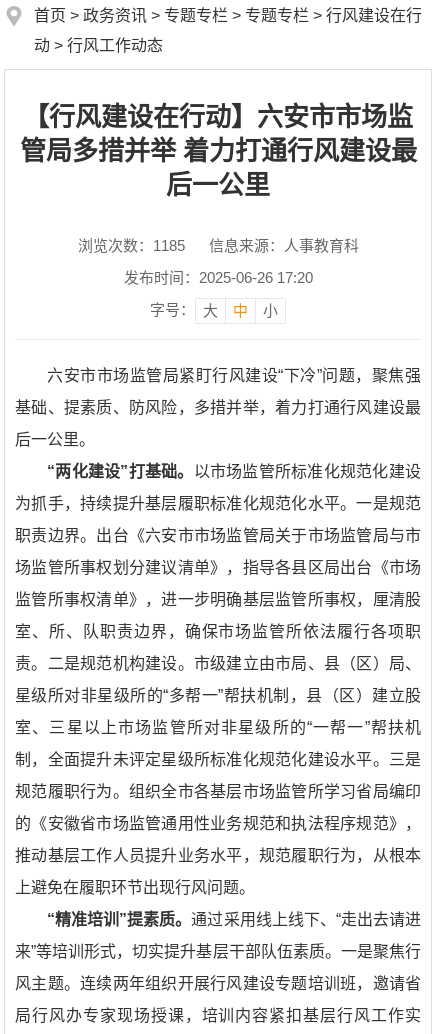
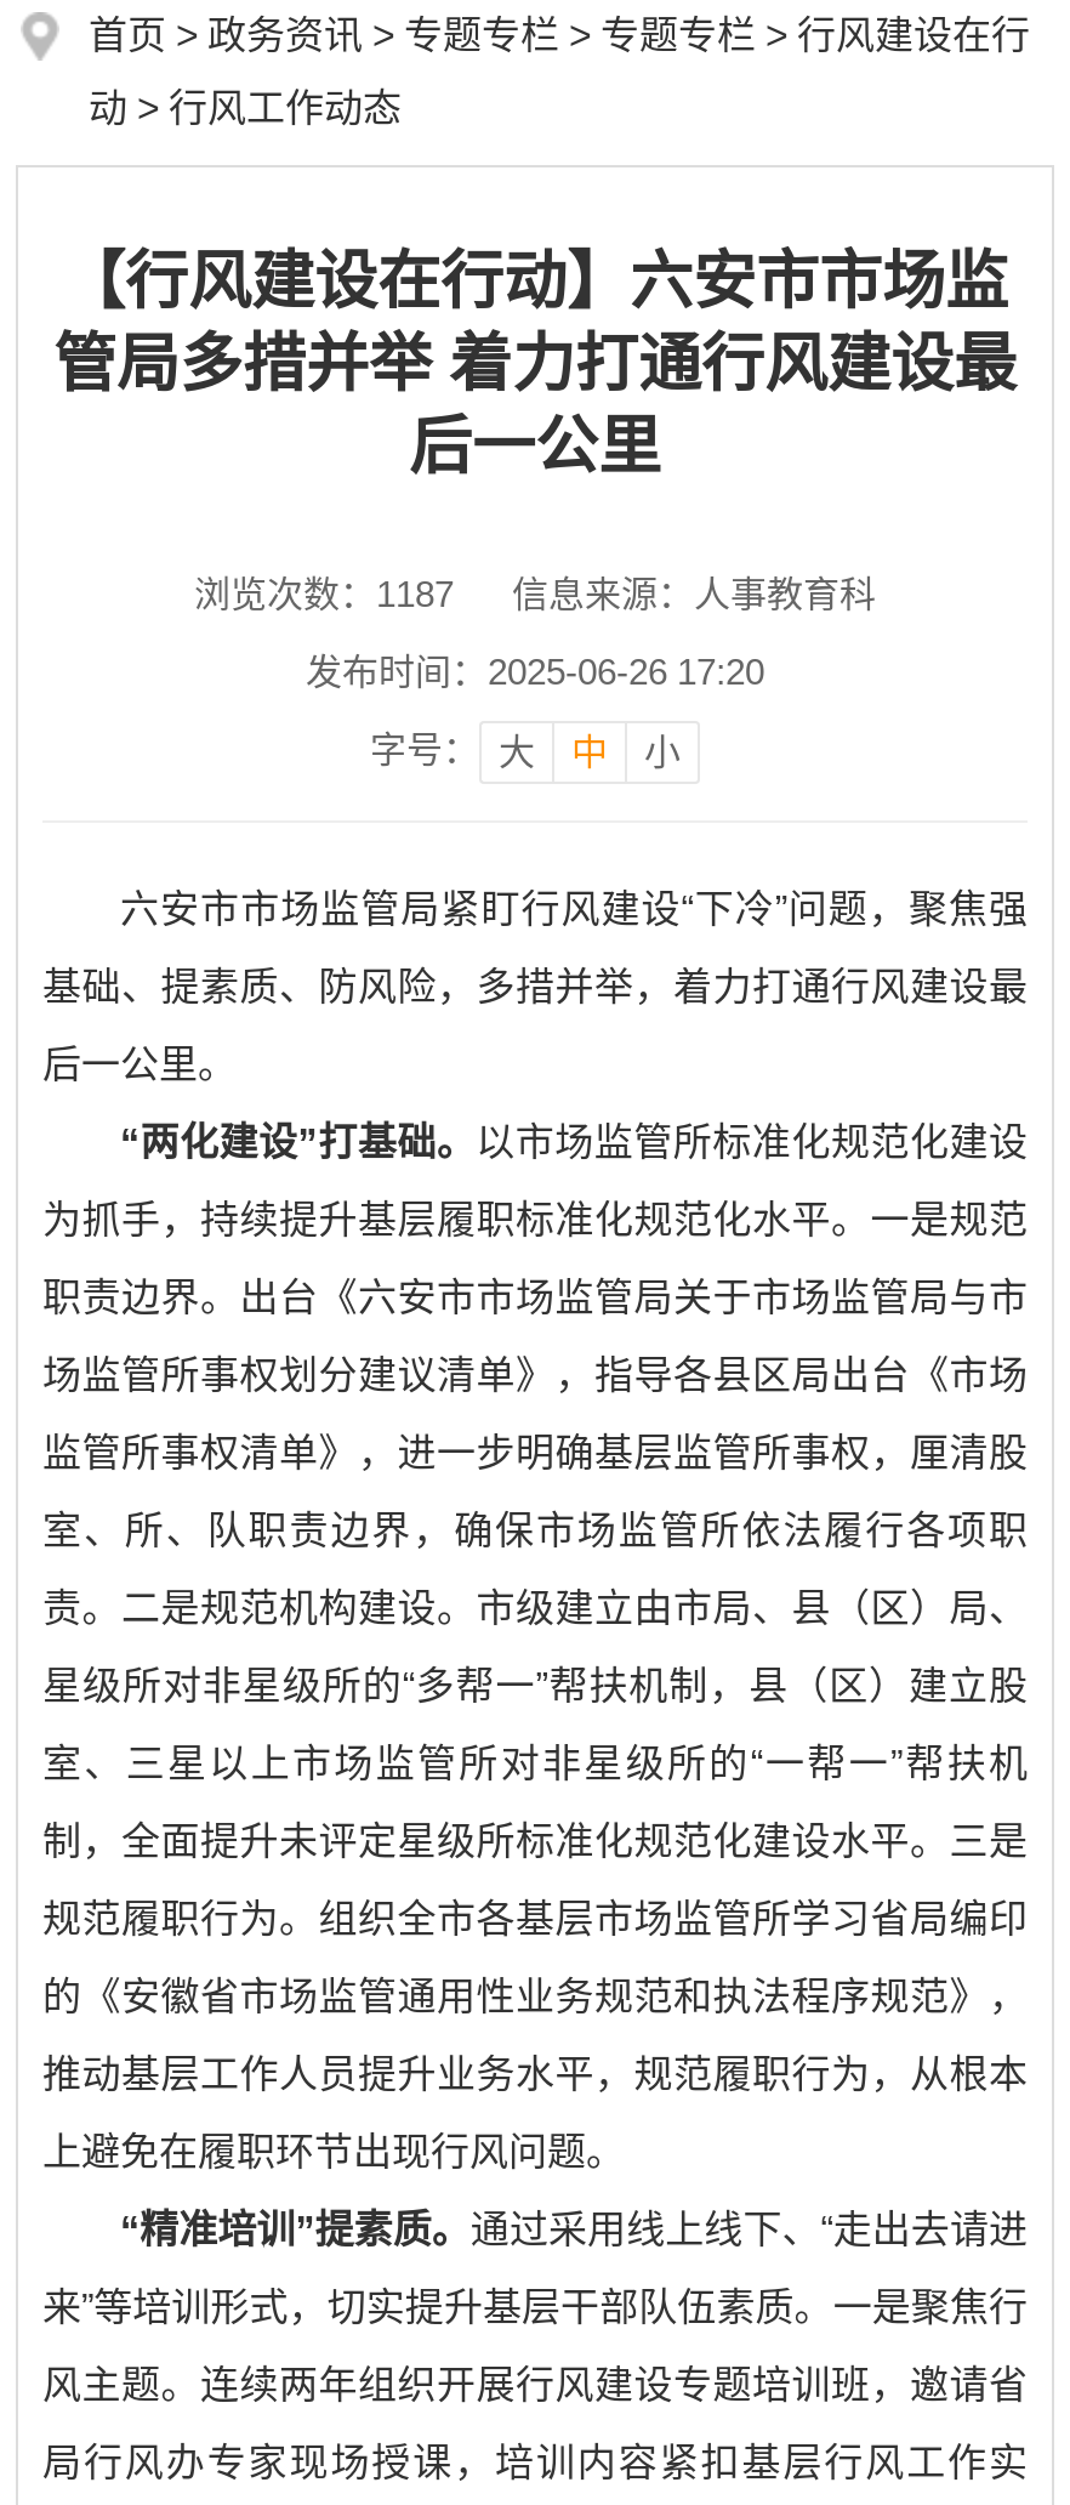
[77,237,358,254] 浏览次数：1185 信息来源：人事教育科 -> [194,573,876,614] 浏览次数：1187 信息来源：人事教育科

